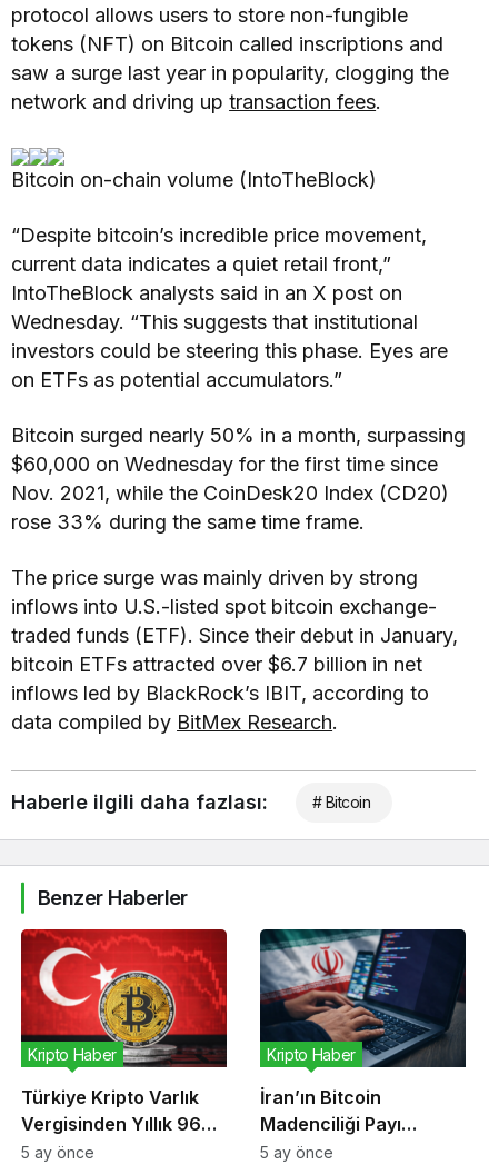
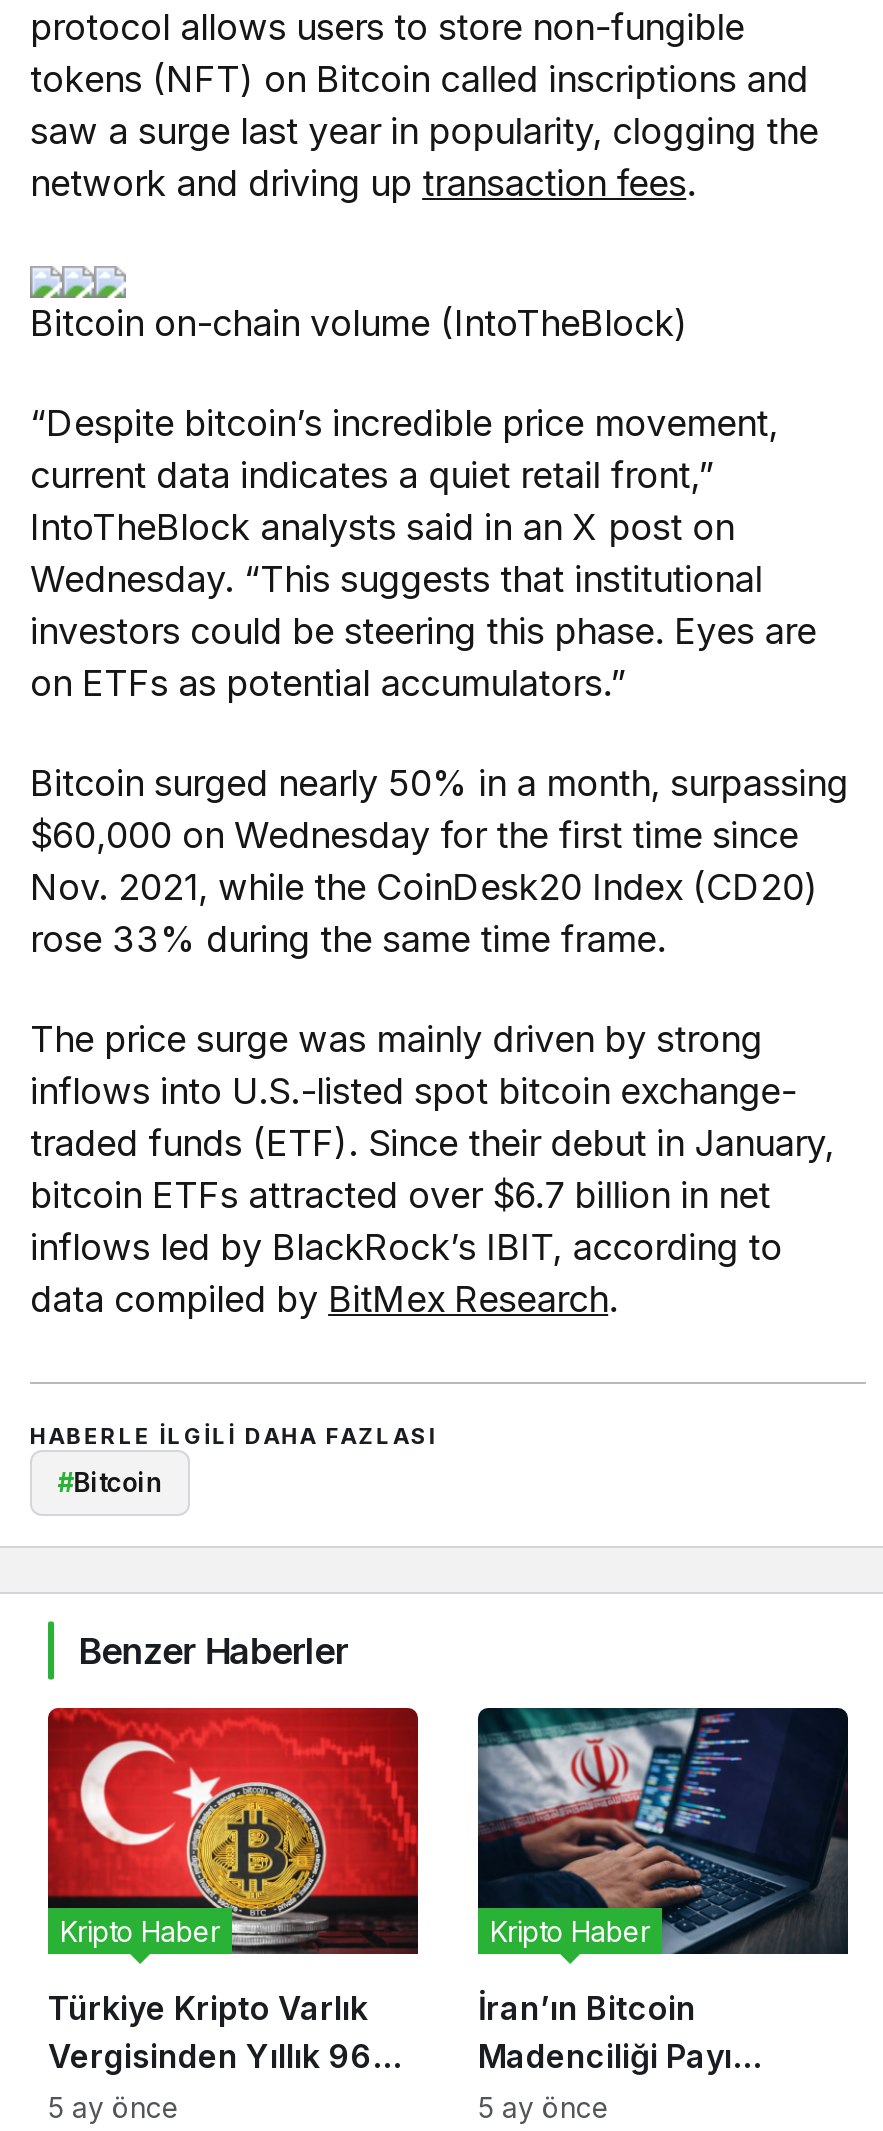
[11,791,370,814] Haberle ilgili daha fazlası: | # Bitcoin -> [30,1423,437,1499] HABERLE ILGILI DAHA FAZLASI | #Bitcoin

